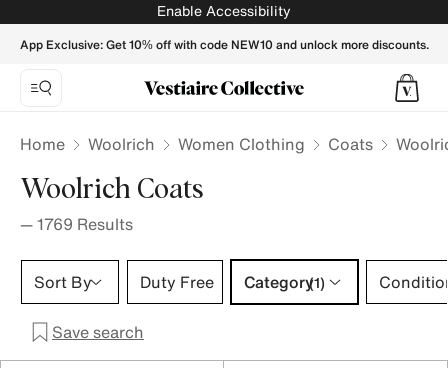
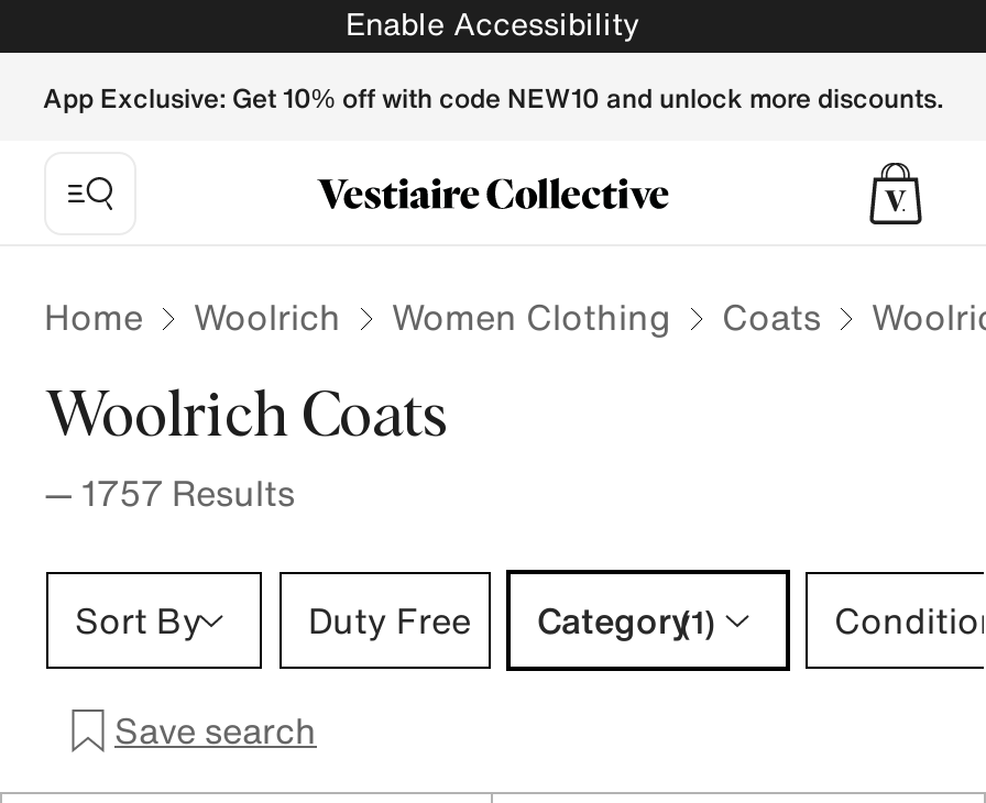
[20,212,133,236] — 1769 Results -> [44,466,295,519] — 1757 Results

